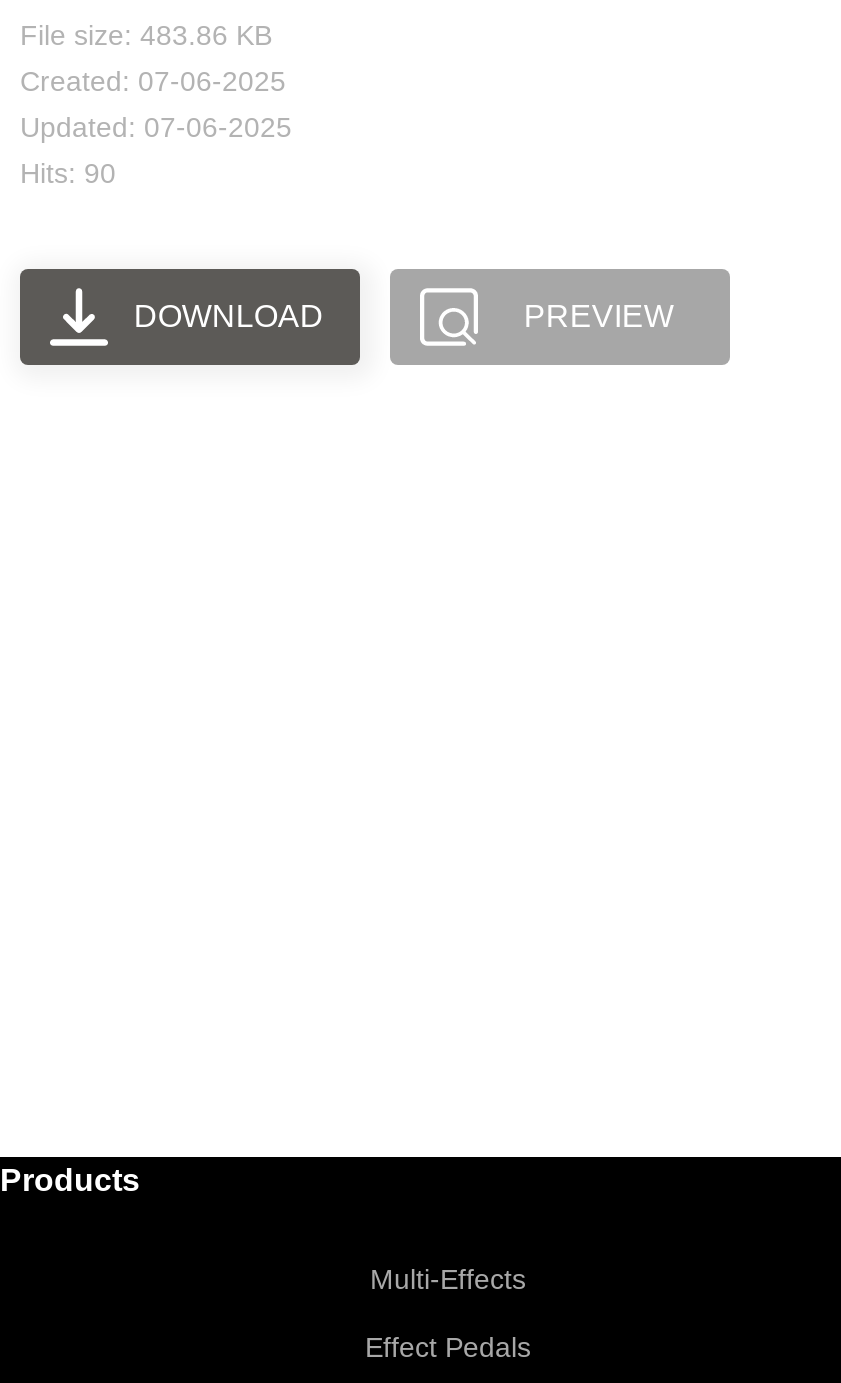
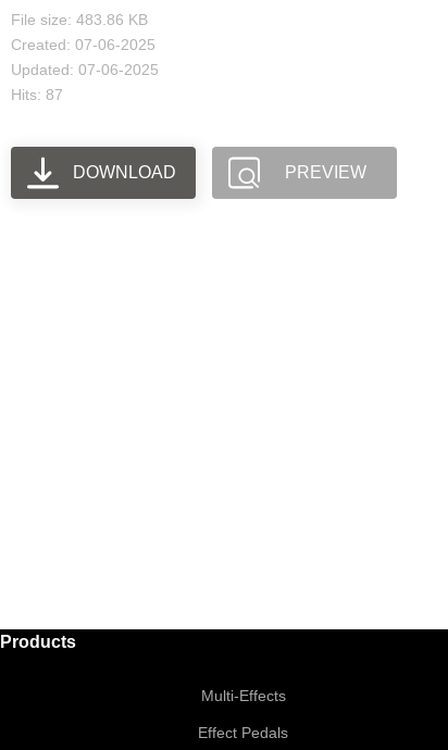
[20,157,116,189] Hits: 90 -> [11,86,63,103] Hits: 87

